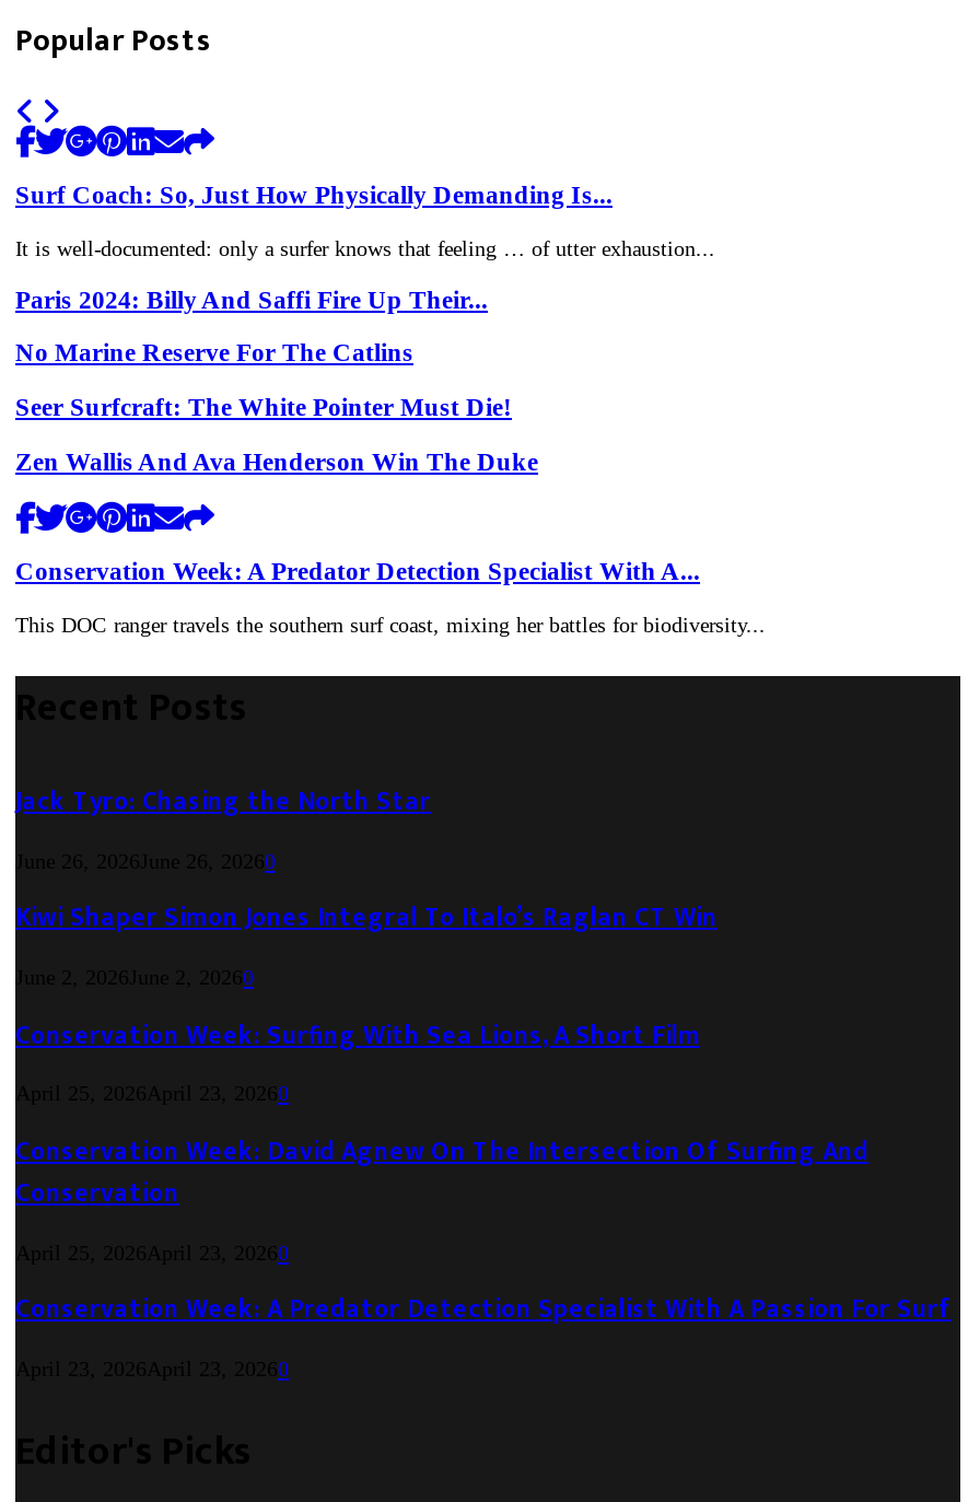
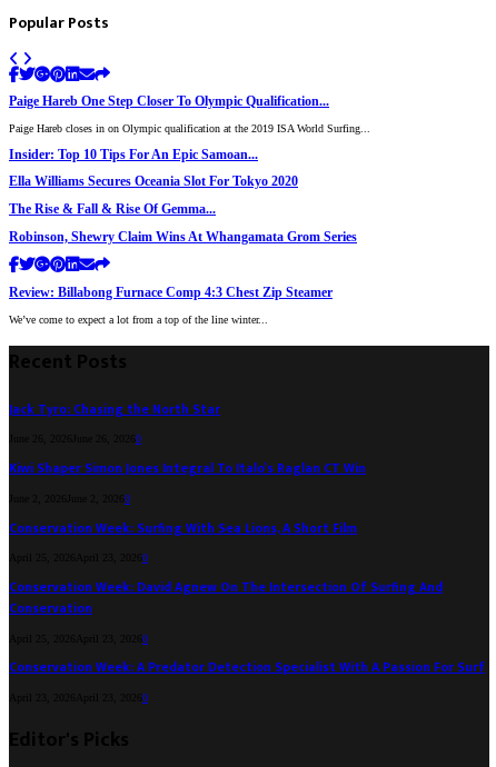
[15,182,613,211] Surf Coach: So, Just How Physically Demanding Is... -> [9,95,329,109] Paige Hareb One Step Closer To Olympic Qualification...
[15,236,715,260] It is well-documented: only a surfer knows that feeling … of utter exhaustion... -> [9,122,370,135] Paige Hareb closes in on Olympic qualification at the 2019 ISA World Surfing...
[15,286,488,314] Paris 2024: Billy And Saffi Fire Up Their... -> [9,148,258,162] Insider: Top 10 Tips For An Epic Samoan...
[15,340,413,368] No Marine Reserve For The Catlins -> [9,175,298,189] Ella Williams Secures Oceania Slot For Tokyo 2020
[15,394,512,422] Seer Surfcraft: The White Pointer Must Die! -> [9,202,216,217] The Rise & Fall & Rise Of Gemma...
[15,448,538,476] Zen Wallis And Ava Henderson Win The Duke -> [9,230,357,244] Robinson, Shewry Claim Wins At Whangamata Grom Series
[15,558,700,587] Conservation Week: A Predator Detection Specialist With A... -> [9,286,333,300] Review: Billabong Furnace Comp 4:3 Chest Zip Steamer
[15,612,766,636] This DOC ranger travels the southern surf coast, mixing her battles for biodiversity... -> [9,313,268,325] We’ve come to expect a lot from a top of the line winter...

